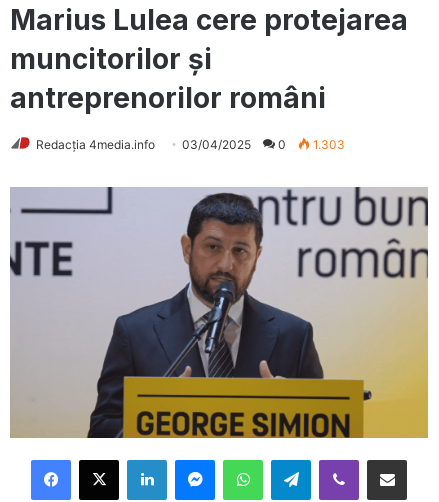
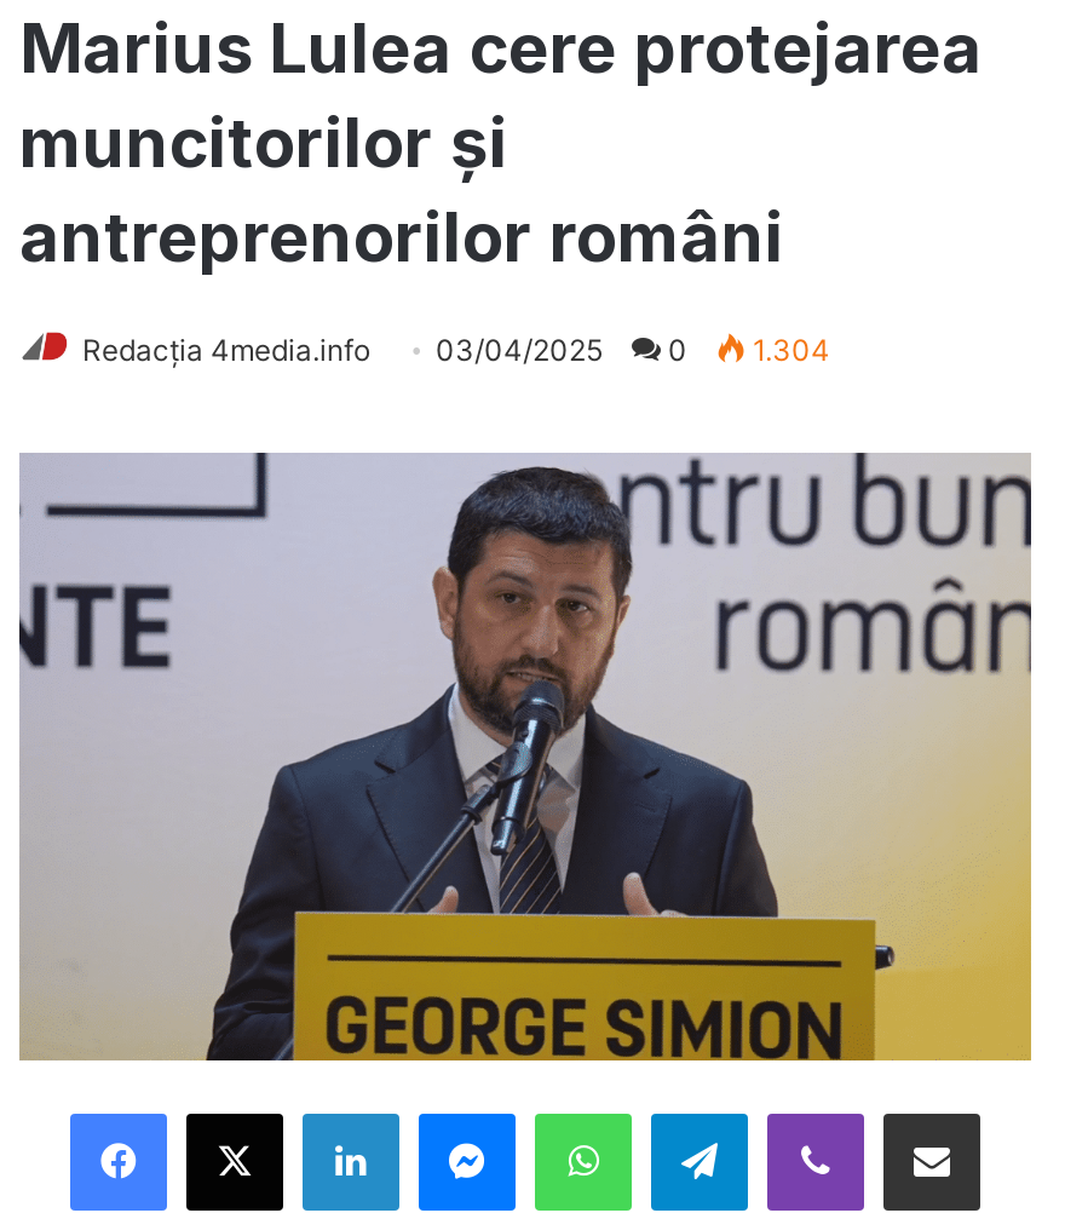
[36,137,345,152] Redacția 4media.info 03/04/2025 0 1.303 -> [82,332,830,368] Redacția 4media.info 03/04/2025 0 1.304

